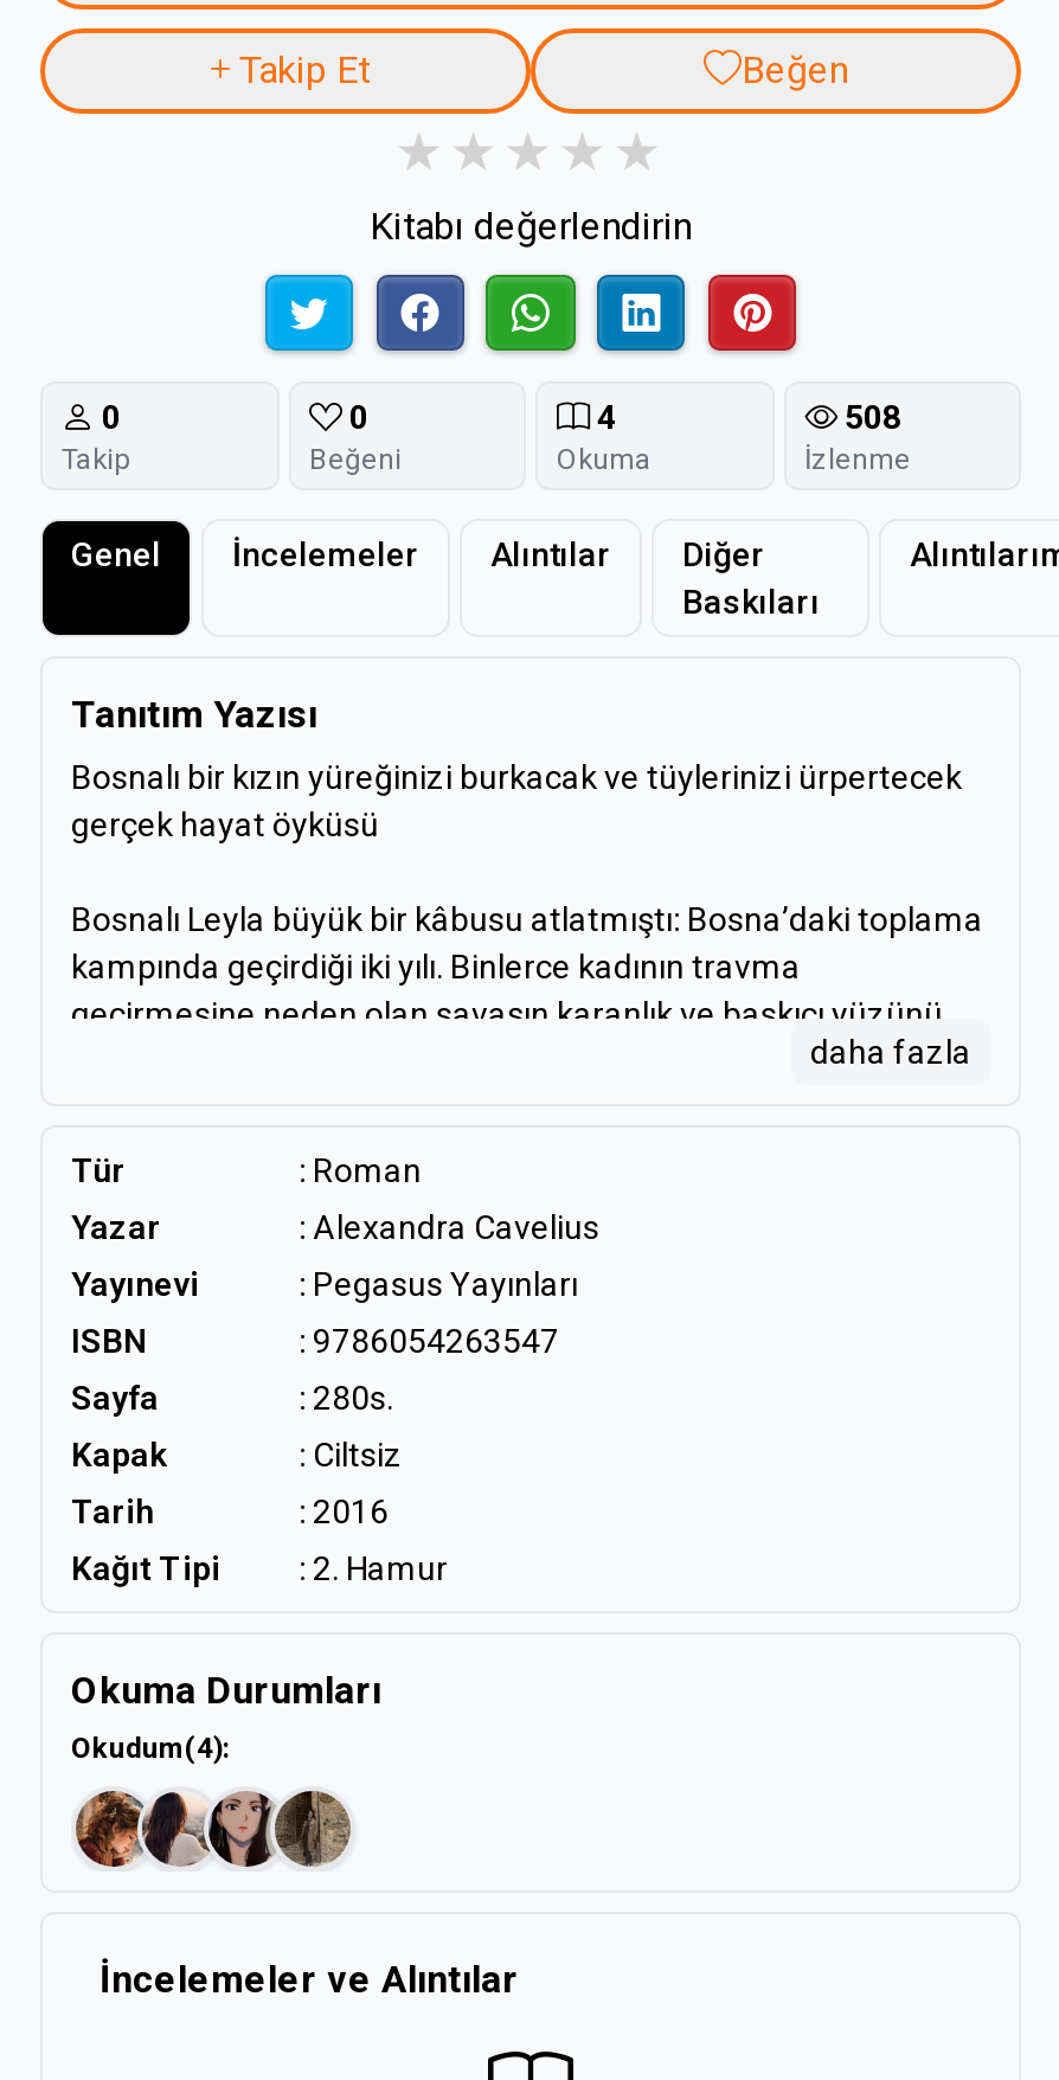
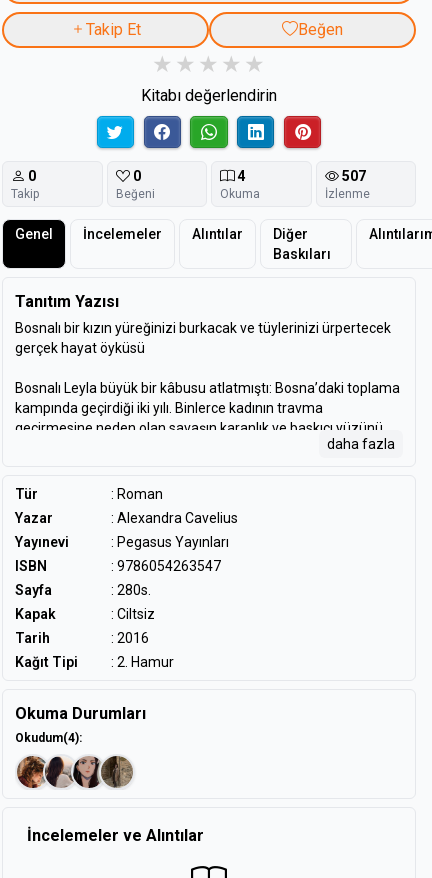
[837,398,901,435] 508 -> [338,168,365,184] 507

